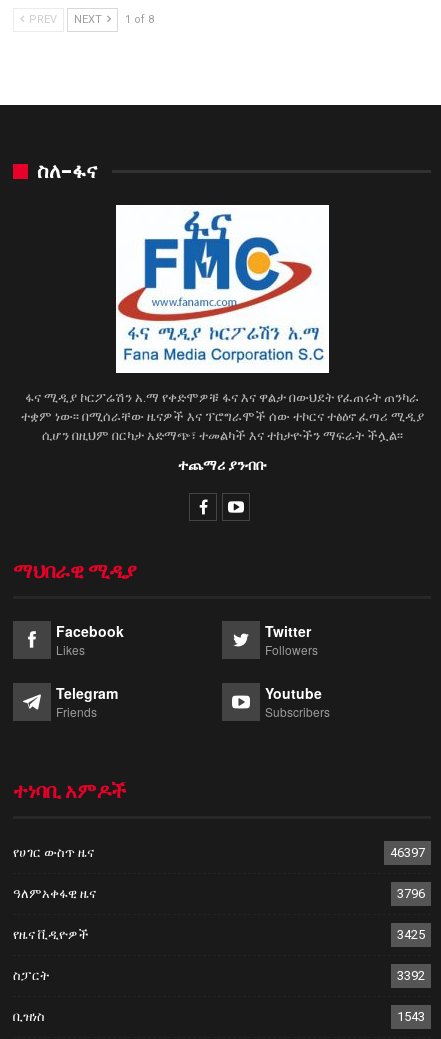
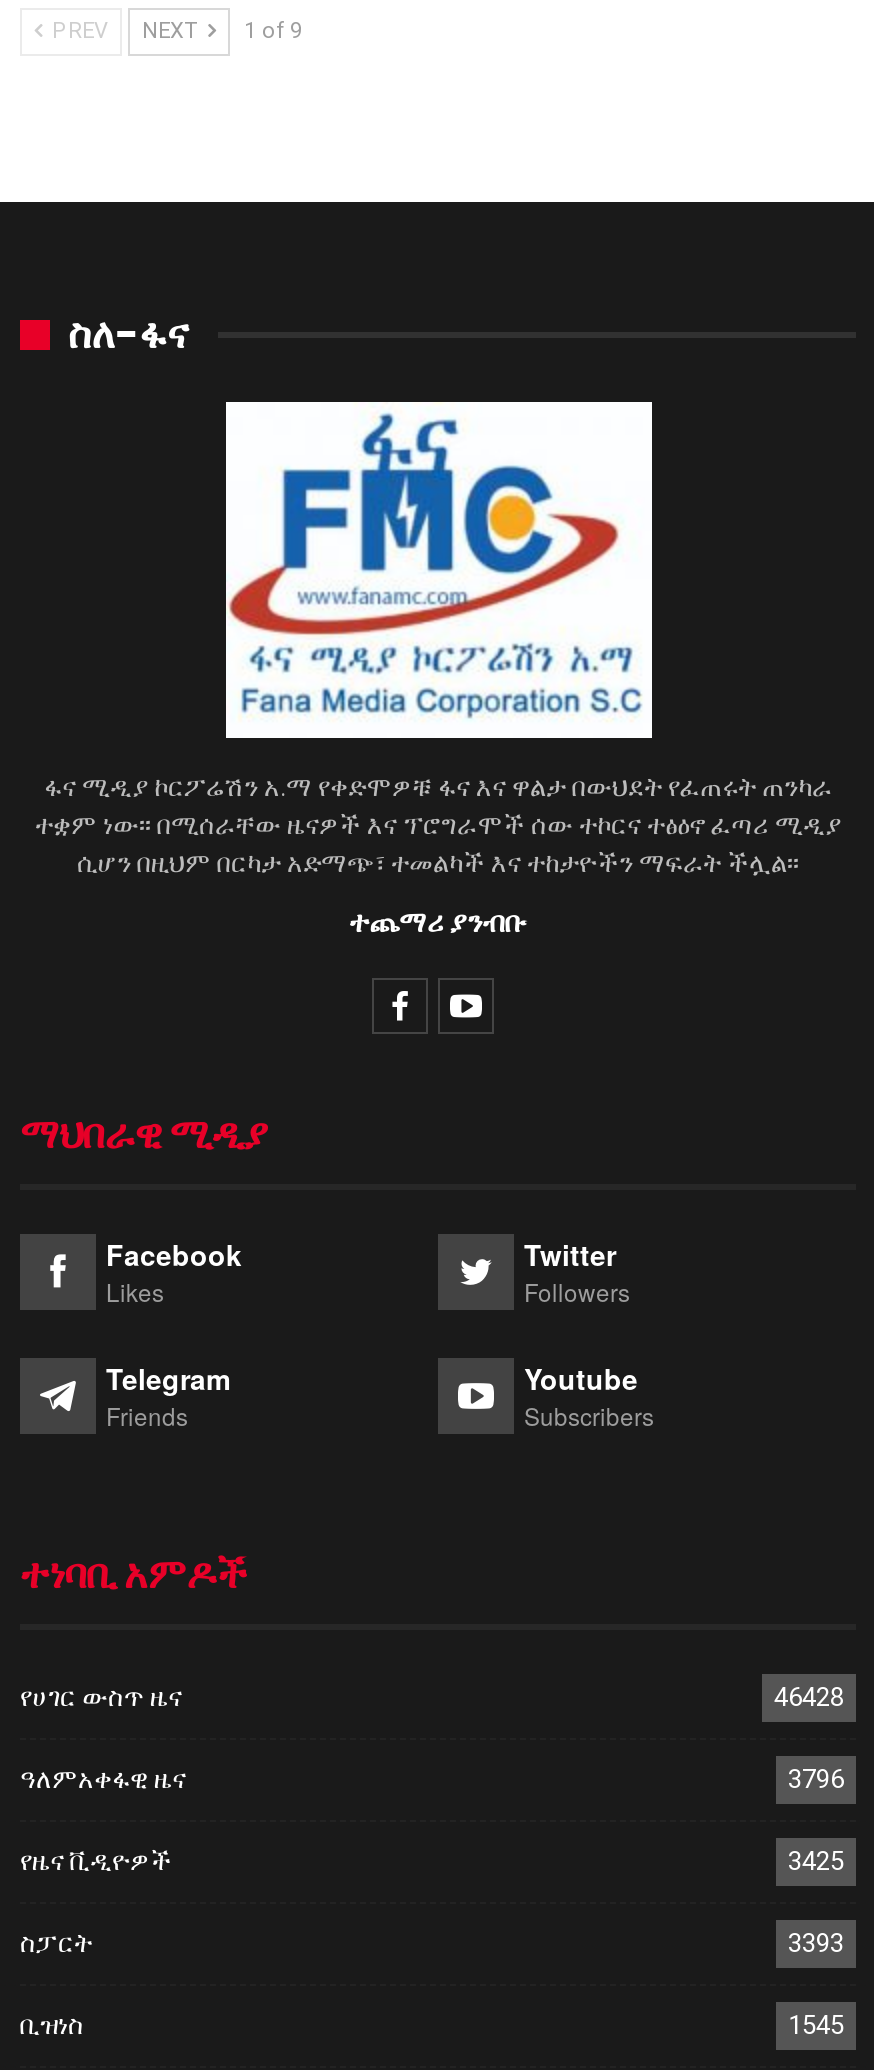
[26,13,154,26] PREV NEXT 1 of 8 -> [46,18,302,44] PREV NEXT 1 of 9
[390,845,425,860] 46397 -> [774,1682,844,1712] 46428
[397,968,425,983] 3392 -> [788,1928,844,1958] 3393
[397,1009,425,1024] 1543 -> [788,2010,844,2040] 1545

